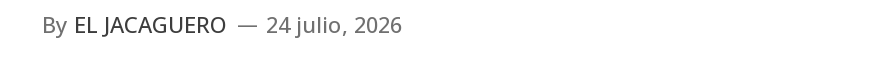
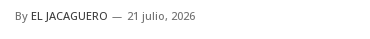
[42,10,402,40] By EL JACAGUERO 24 julio, 2026 -> [15,8,195,23] By EL JACAGUERO 21 julio, 2026

